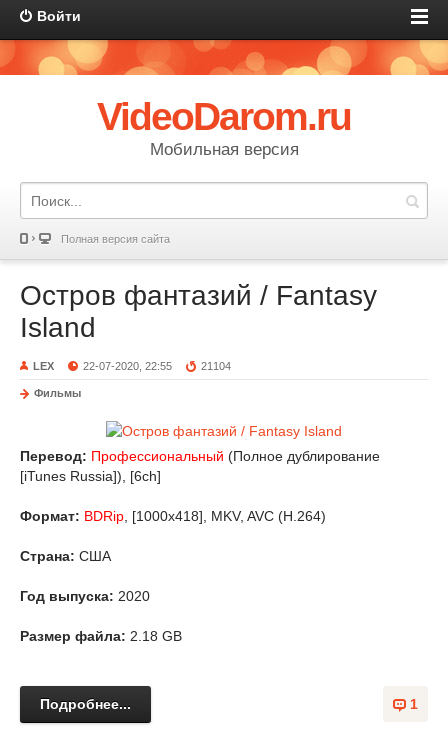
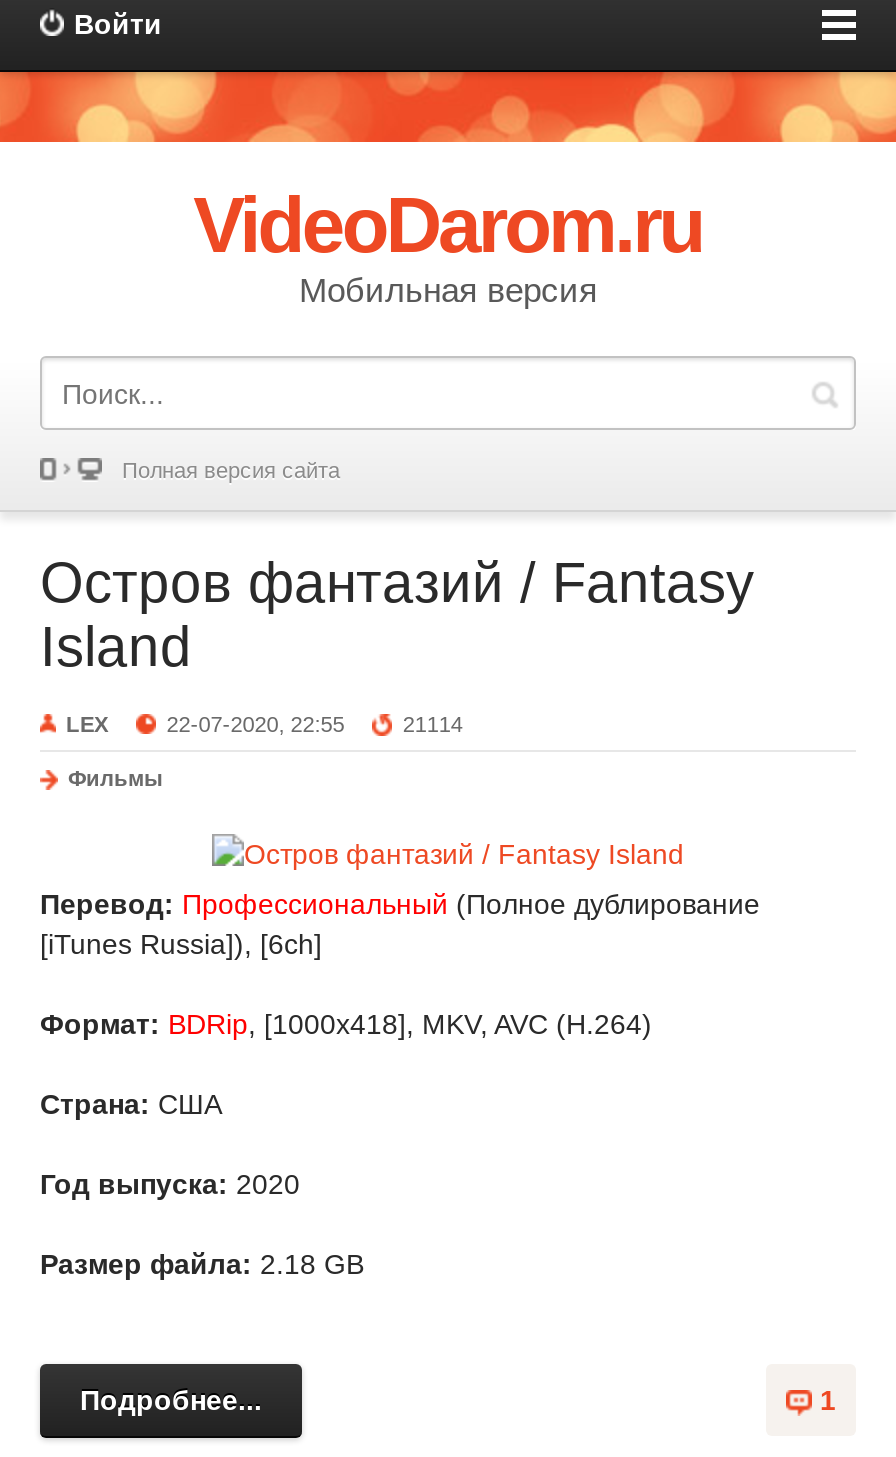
[201,360,231,372] 21104 -> [403,712,463,736] 21114

